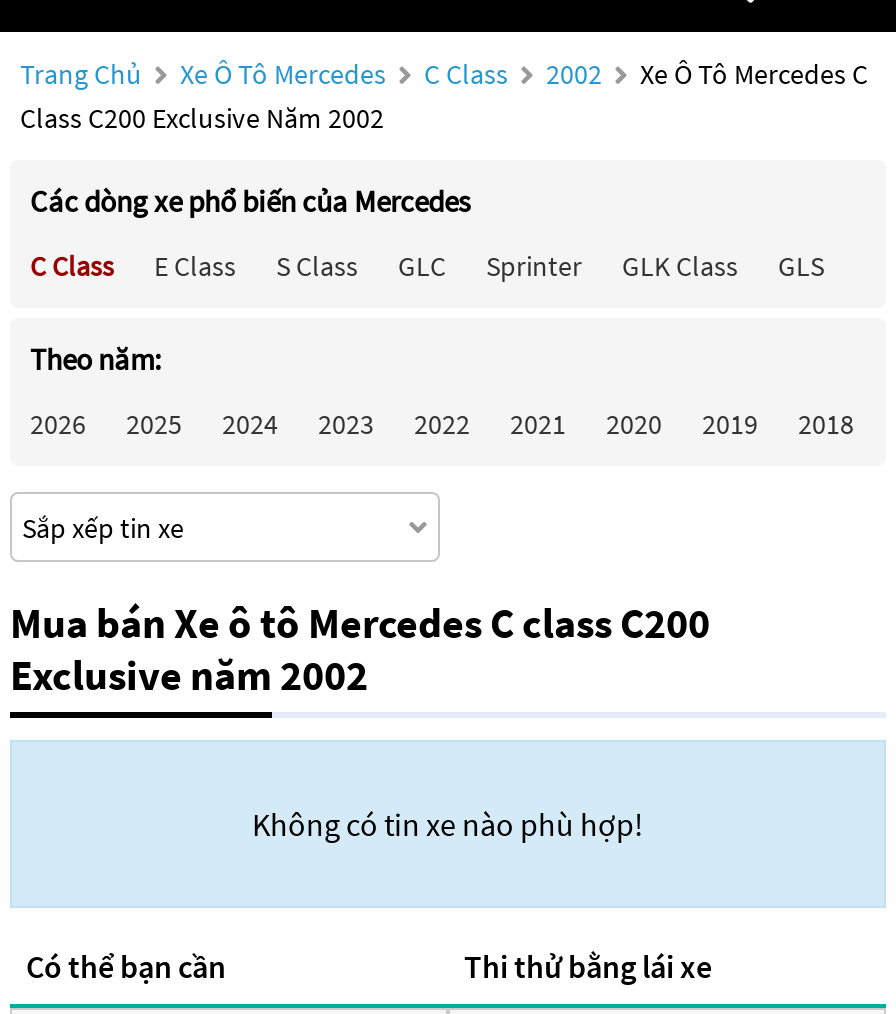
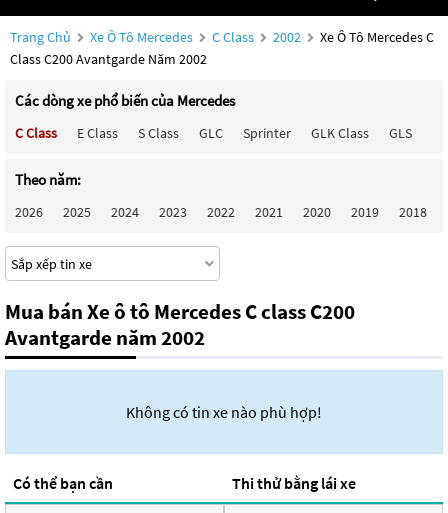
[20,100,384,136] Class C200 Exclusive Năm 2002 -> [10,50,207,68] Class C200 Avantgarde Năm 2002
[10,648,368,702] Exclusive năm 2002 -> [5,324,205,351] Avantgarde năm 2002

